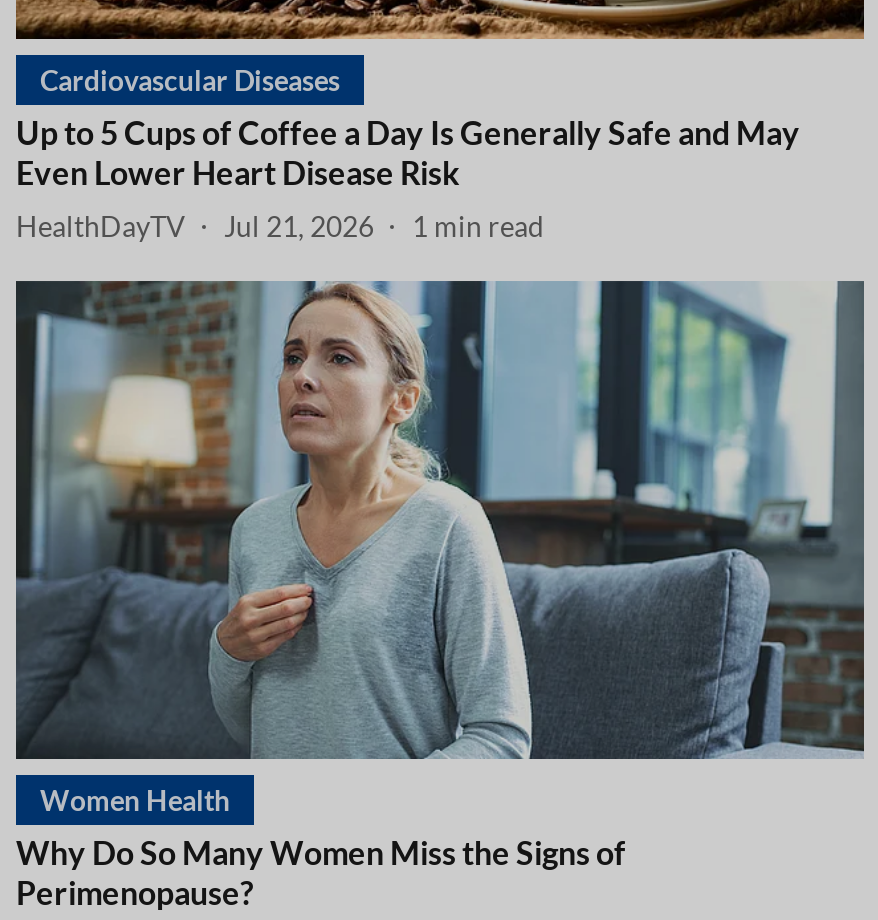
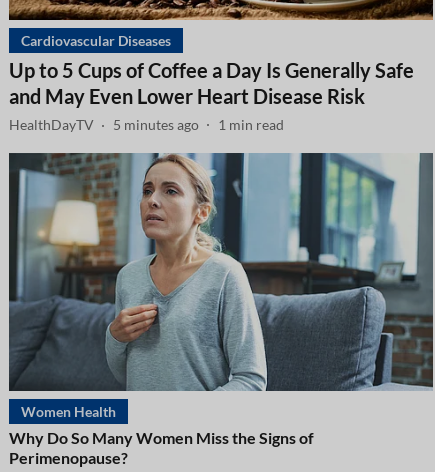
[16,208,544,242] HealthDayTV Jul 21, 2026 1 min read -> [9,116,284,133] HealthDayTV 5 minutes ago 1 min read

